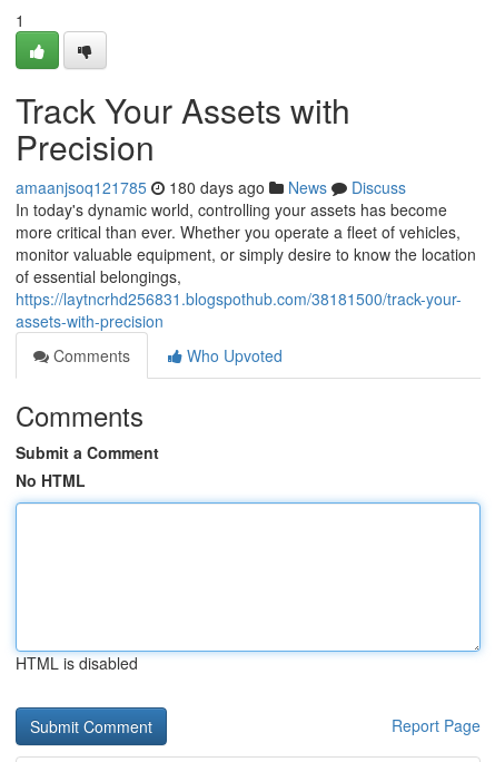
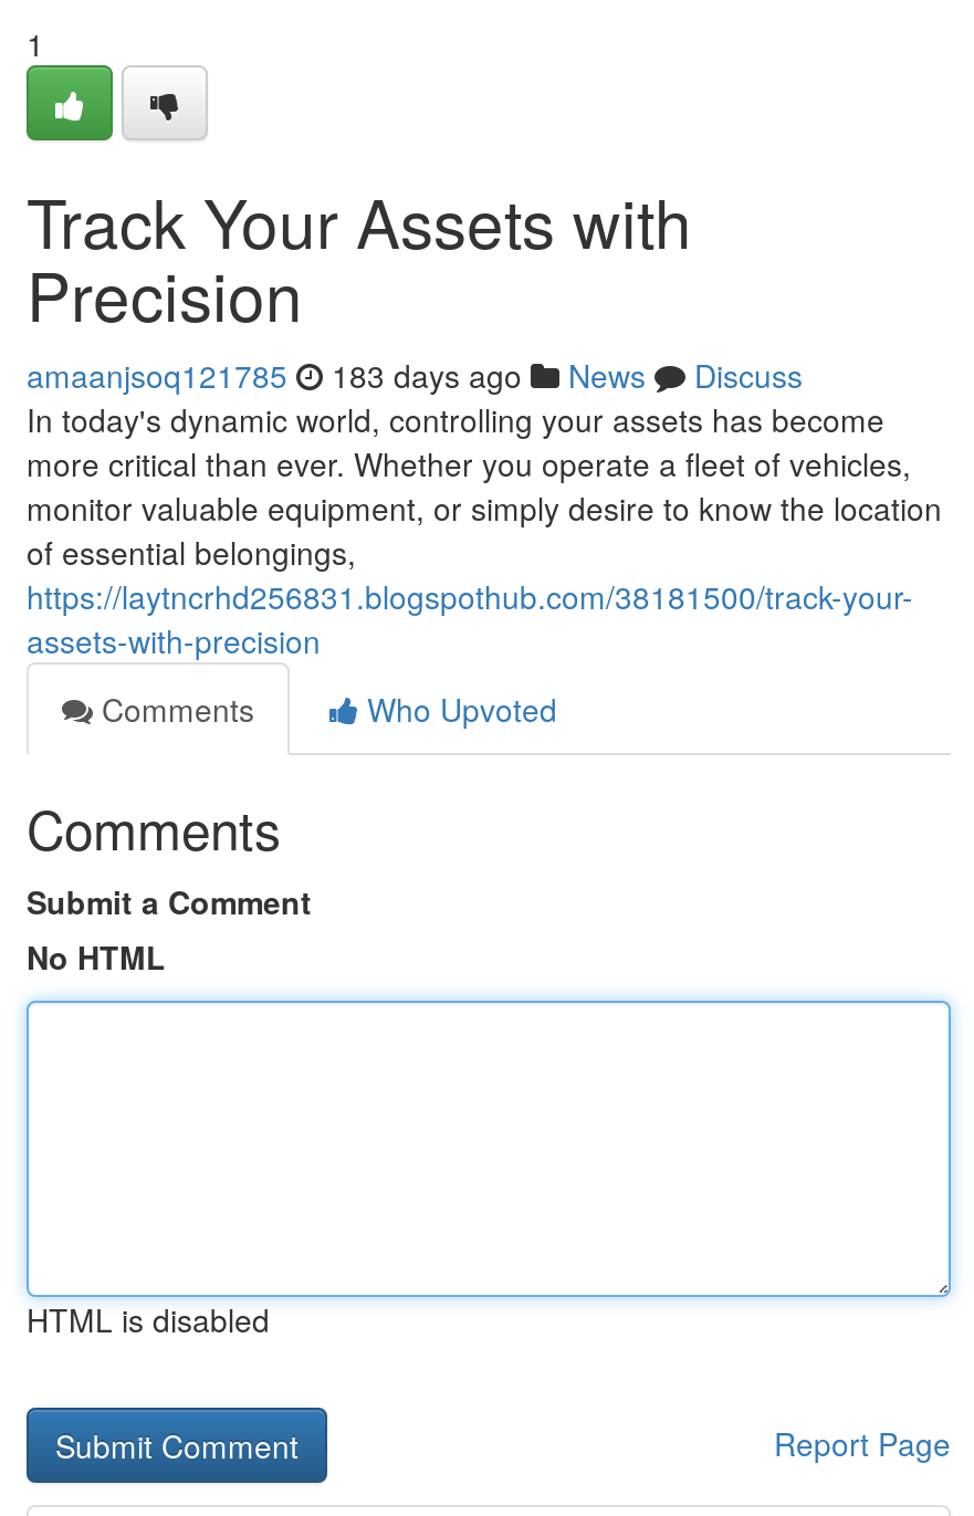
[16,176,406,198] amaanjsoq121785 180 days ago News Discuss -> [27,353,803,397] amaanjsoq121785 183 days ago News Discuss

